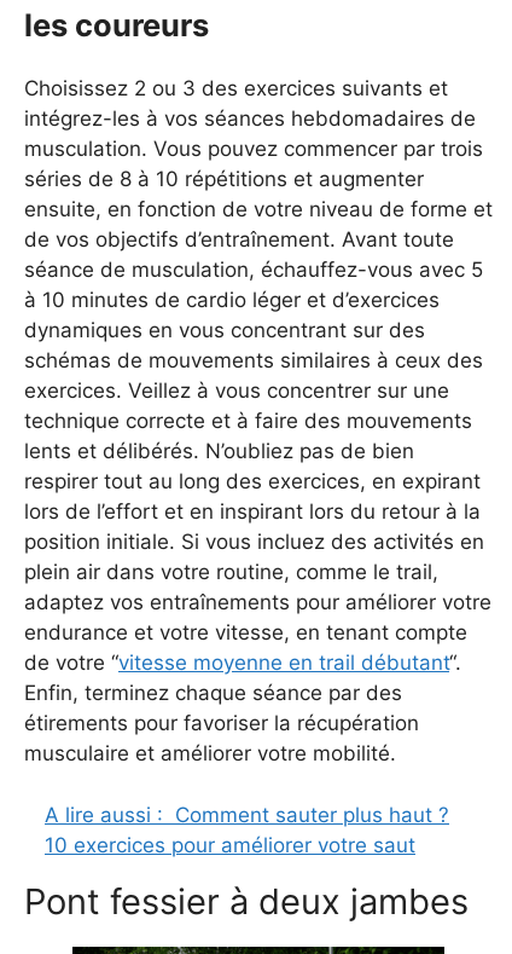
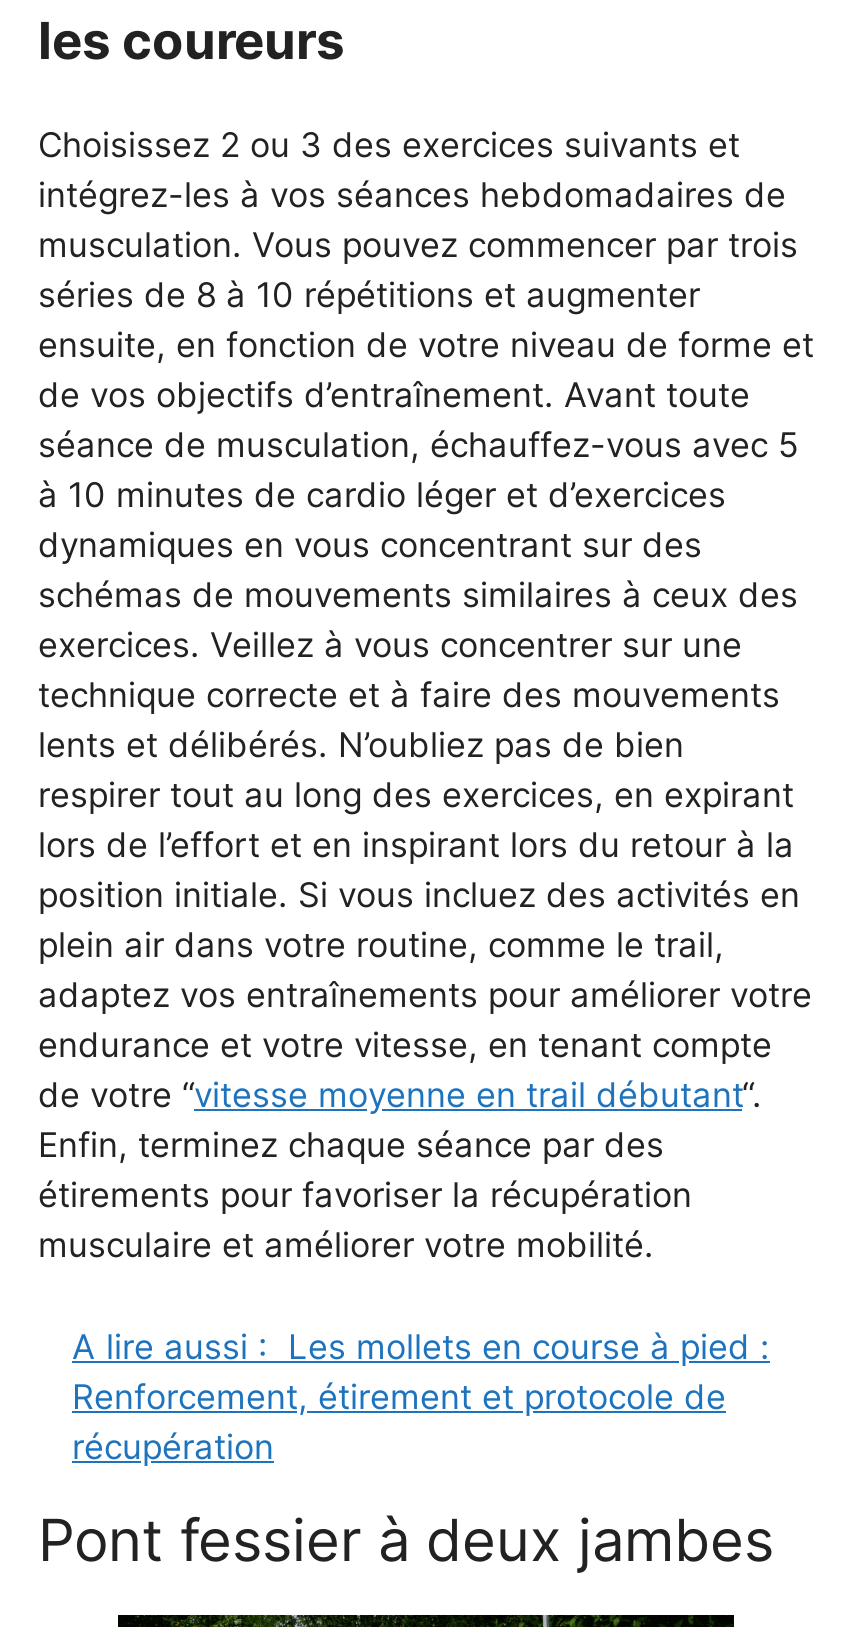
[45,802,449,857] A lire aussi : Comment sauter plus haut ? | 10 exercices pour améliorer votre saut -> [72,1326,770,1466] A lire aussi : Les mollets en course à pied : | Renforcement, étirement et protocole de | récupération

